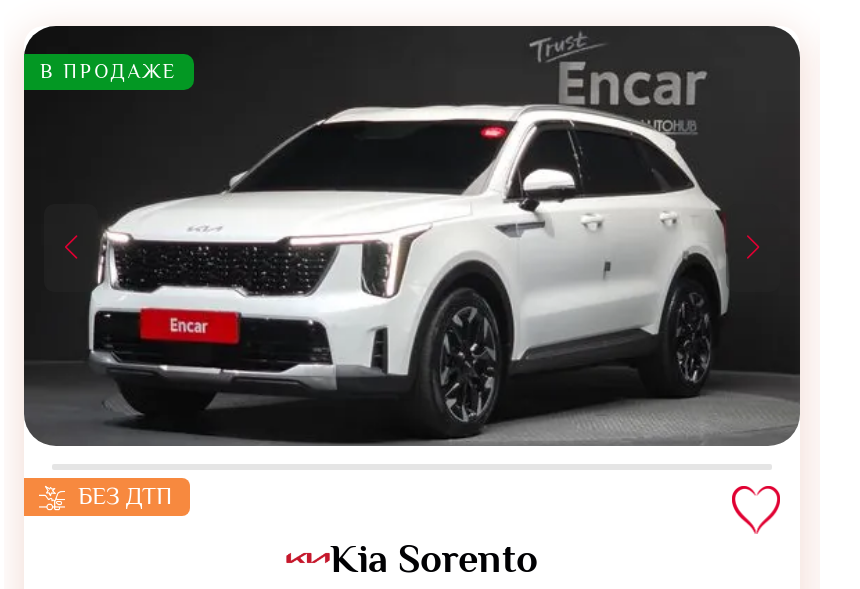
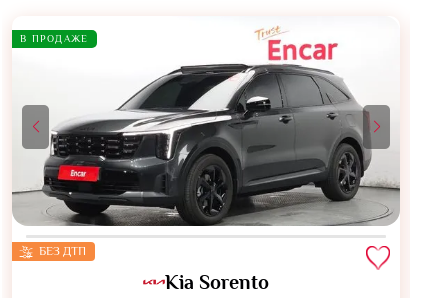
[22,24,802,446] [image] -> [12,16,400,226] [image]

